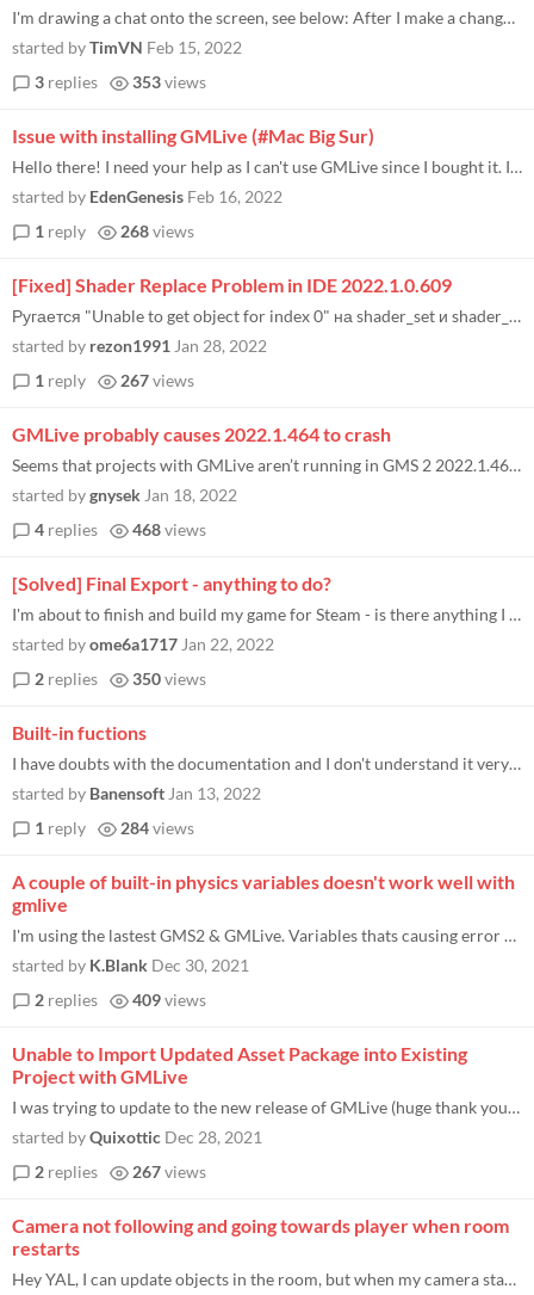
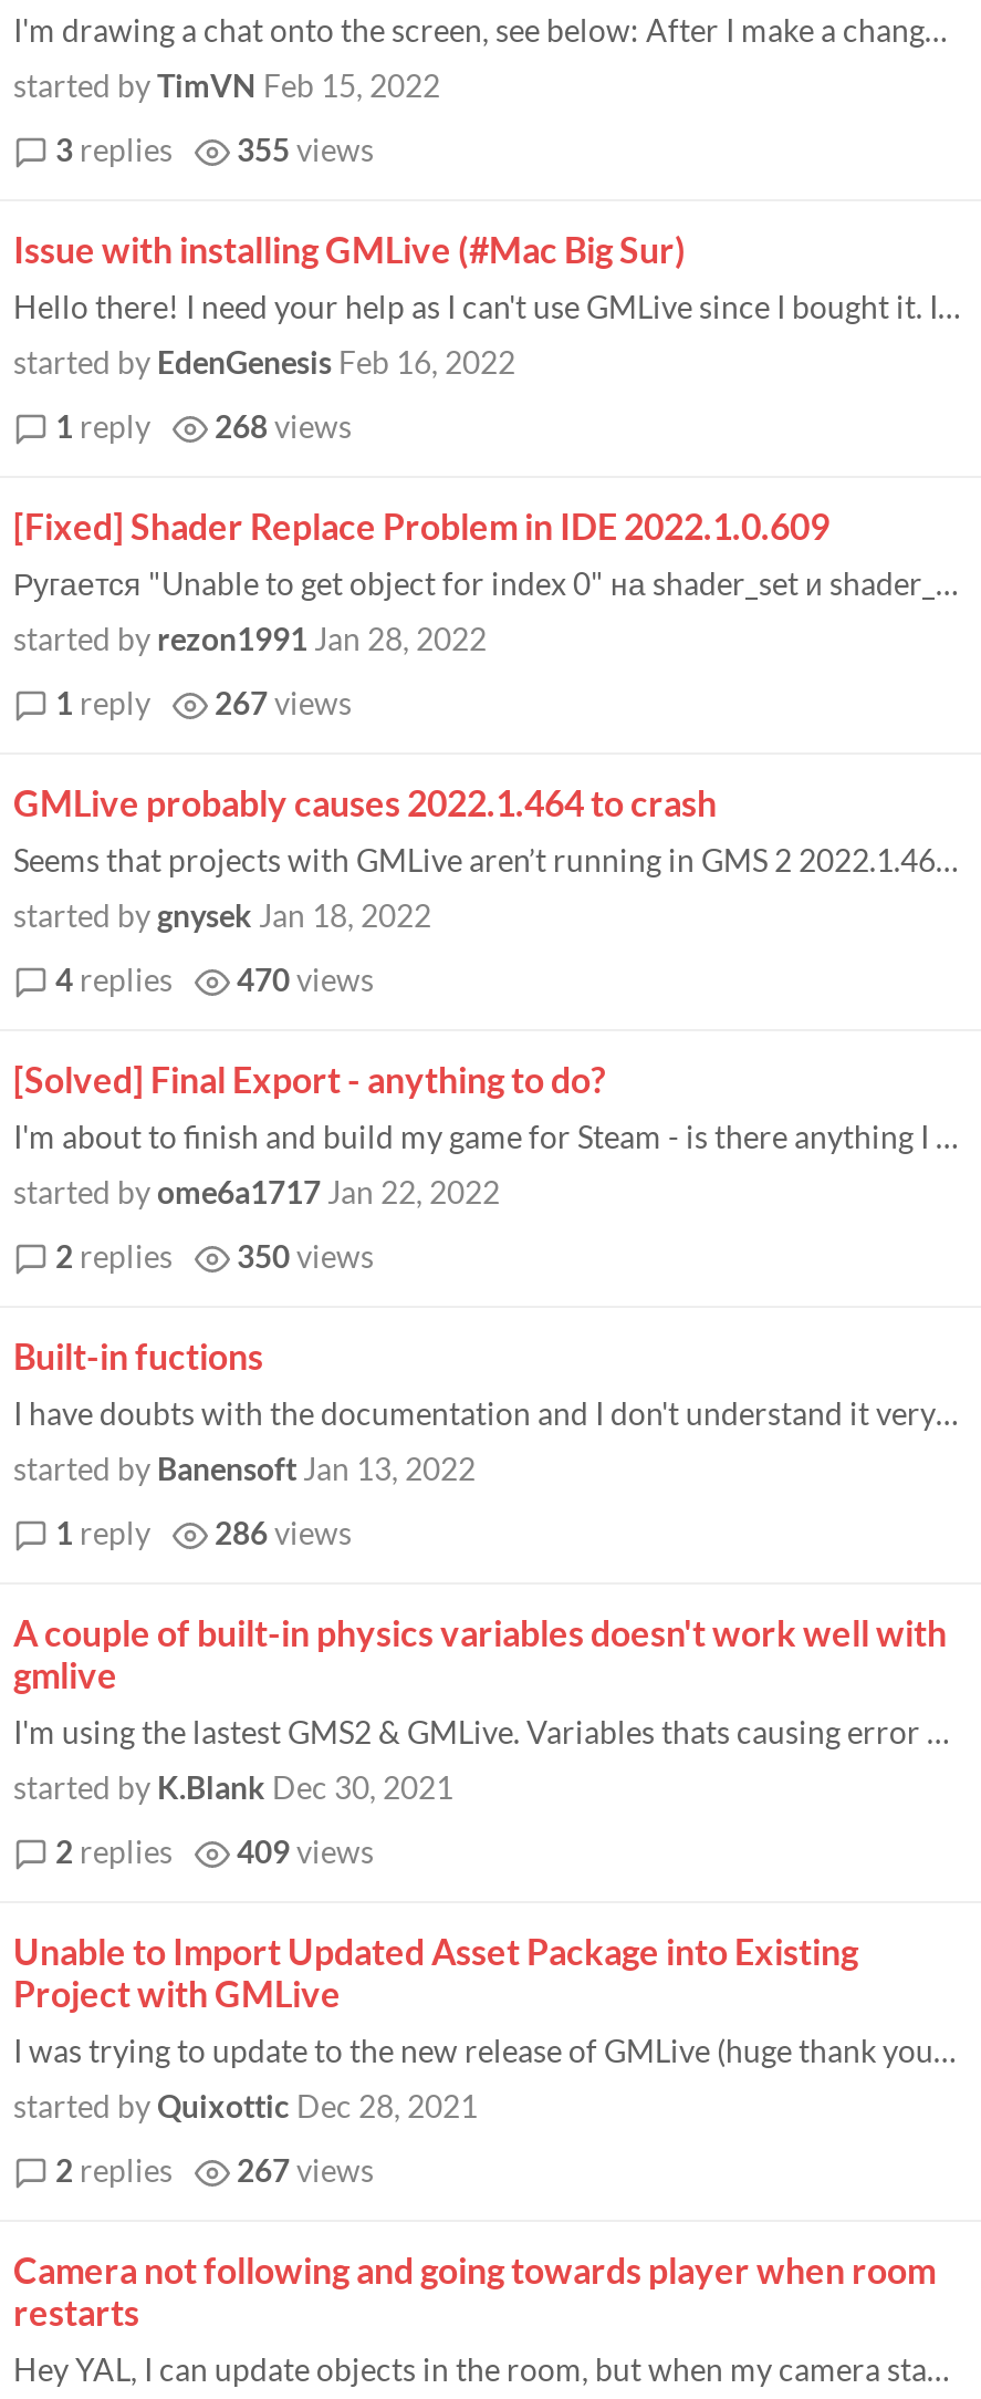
[35,72,206,92] 3 replies 353 views -> [55,131,374,168] 3 replies 355 views
[35,519,206,539] 4 replies 468 views -> [55,960,374,998] 4 replies 470 views
[35,818,194,838] 1 reply 284 views -> [55,1514,352,1551] 1 reply 286 views

